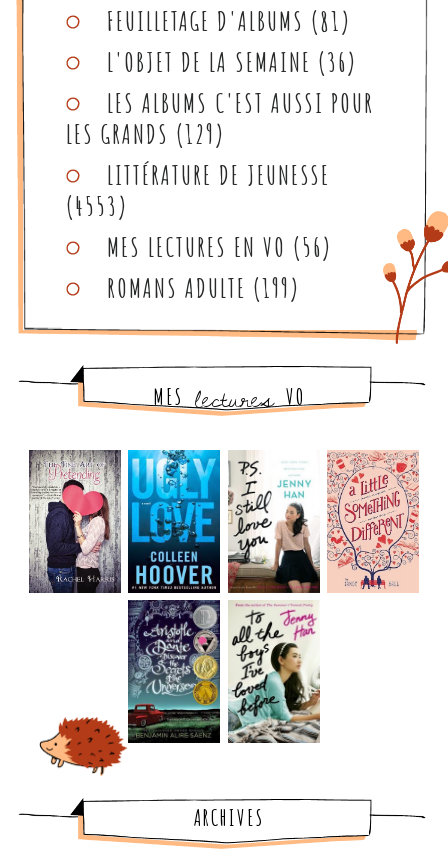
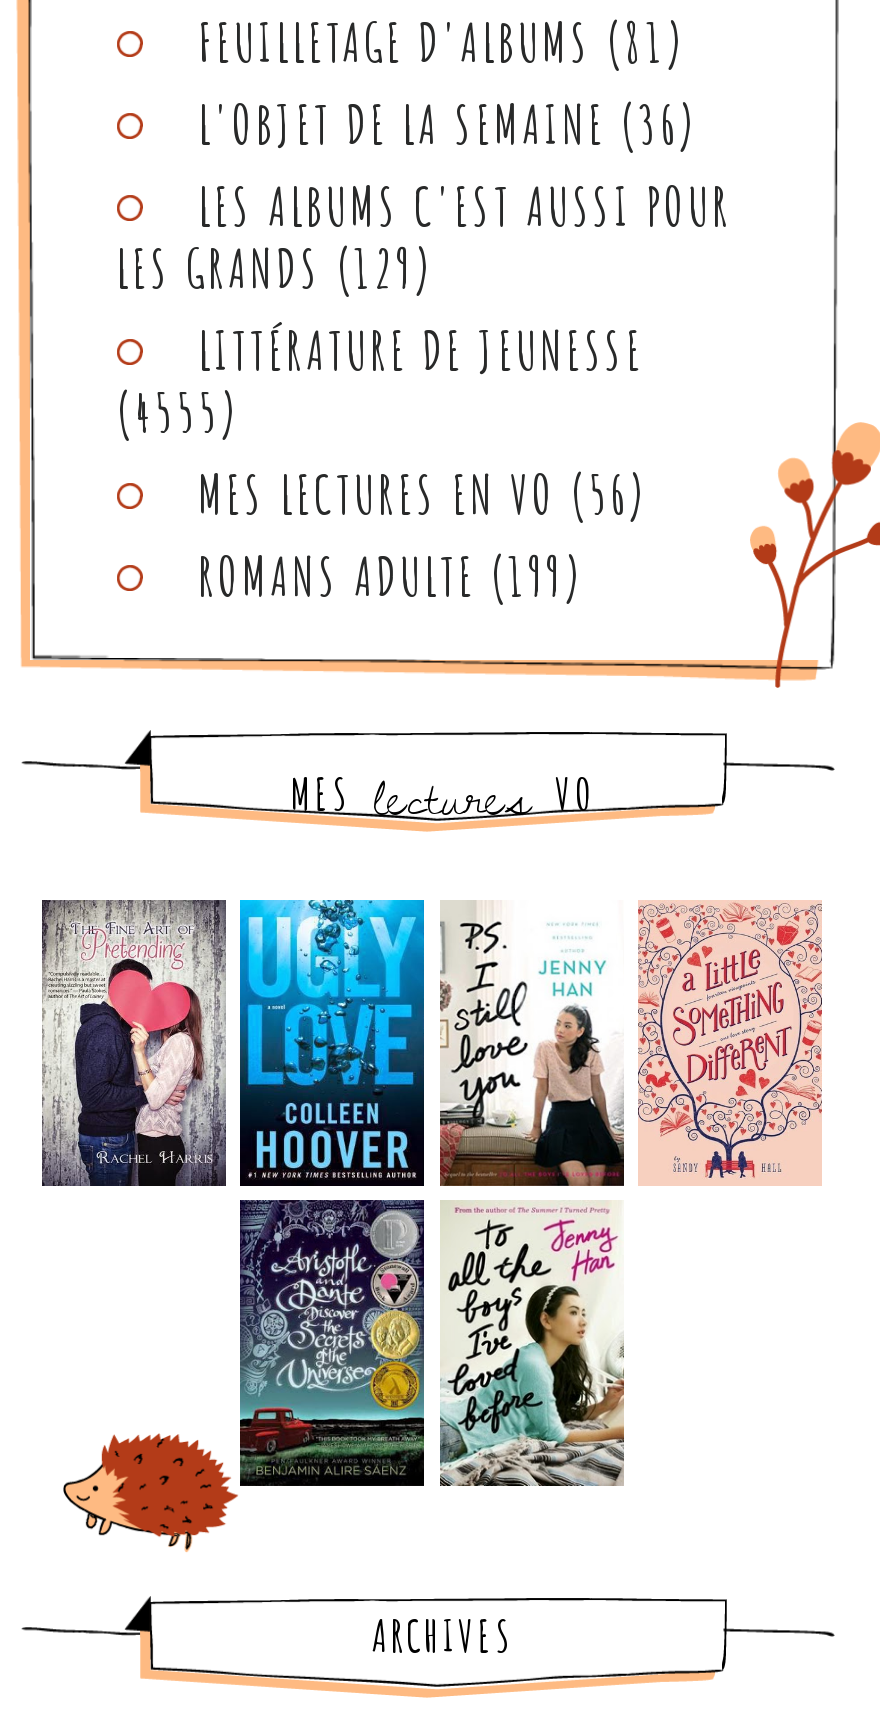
[66,190,128,222] (4553) -> [116,380,240,444] (4555)

